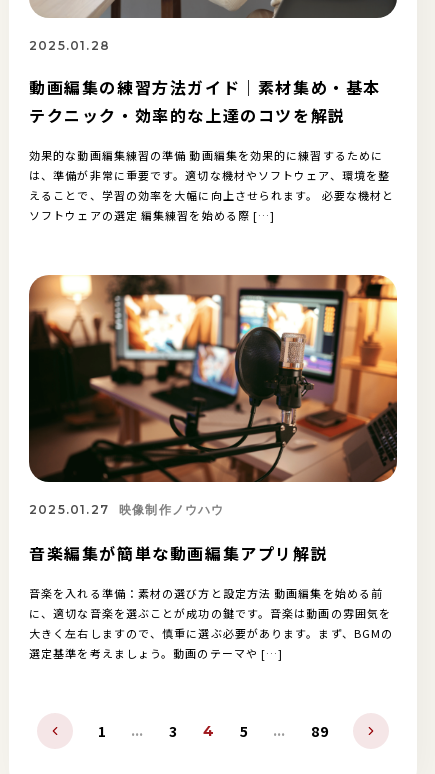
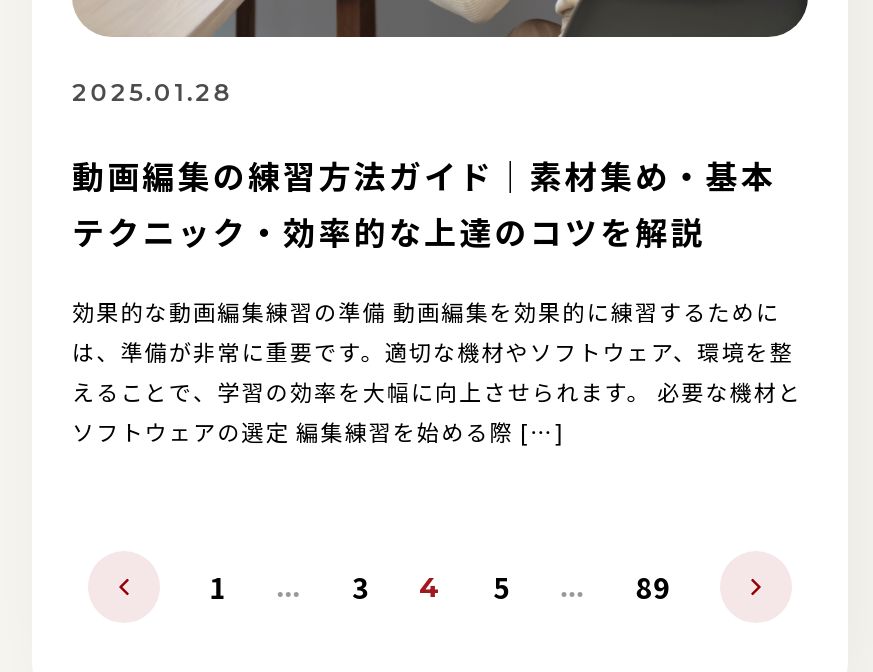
[28,274,398,661] [image] | 2025.01.27 | 映像制作ノウハウ | 音楽編集が簡単な動画編集アプリ解説 | 音楽を入れる準備：素材の選び方と設定方法 動画編集を始める前 | に、適切な音楽を選ぶことが成功の鍵です。音楽は動画の雰囲気を | 大きく左右しますので、慎重に選ぶ必要があります。まず、BGMの | 選定基準を考えましょう。動画のテーマや […] -> none

